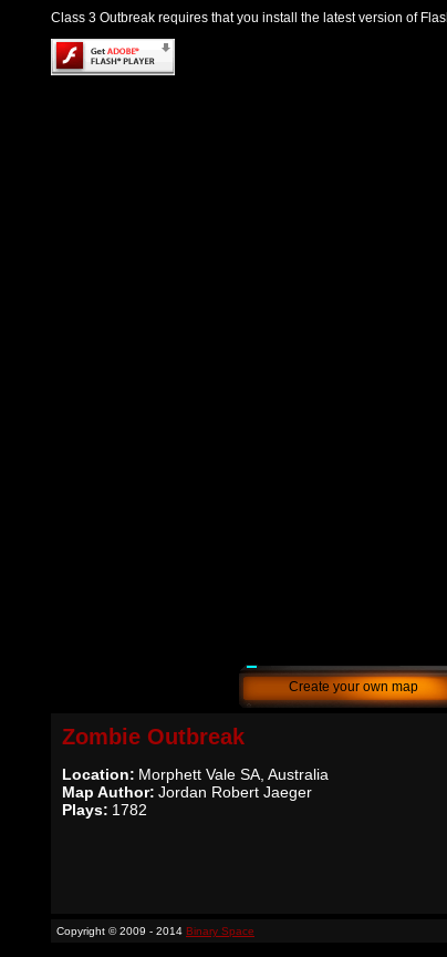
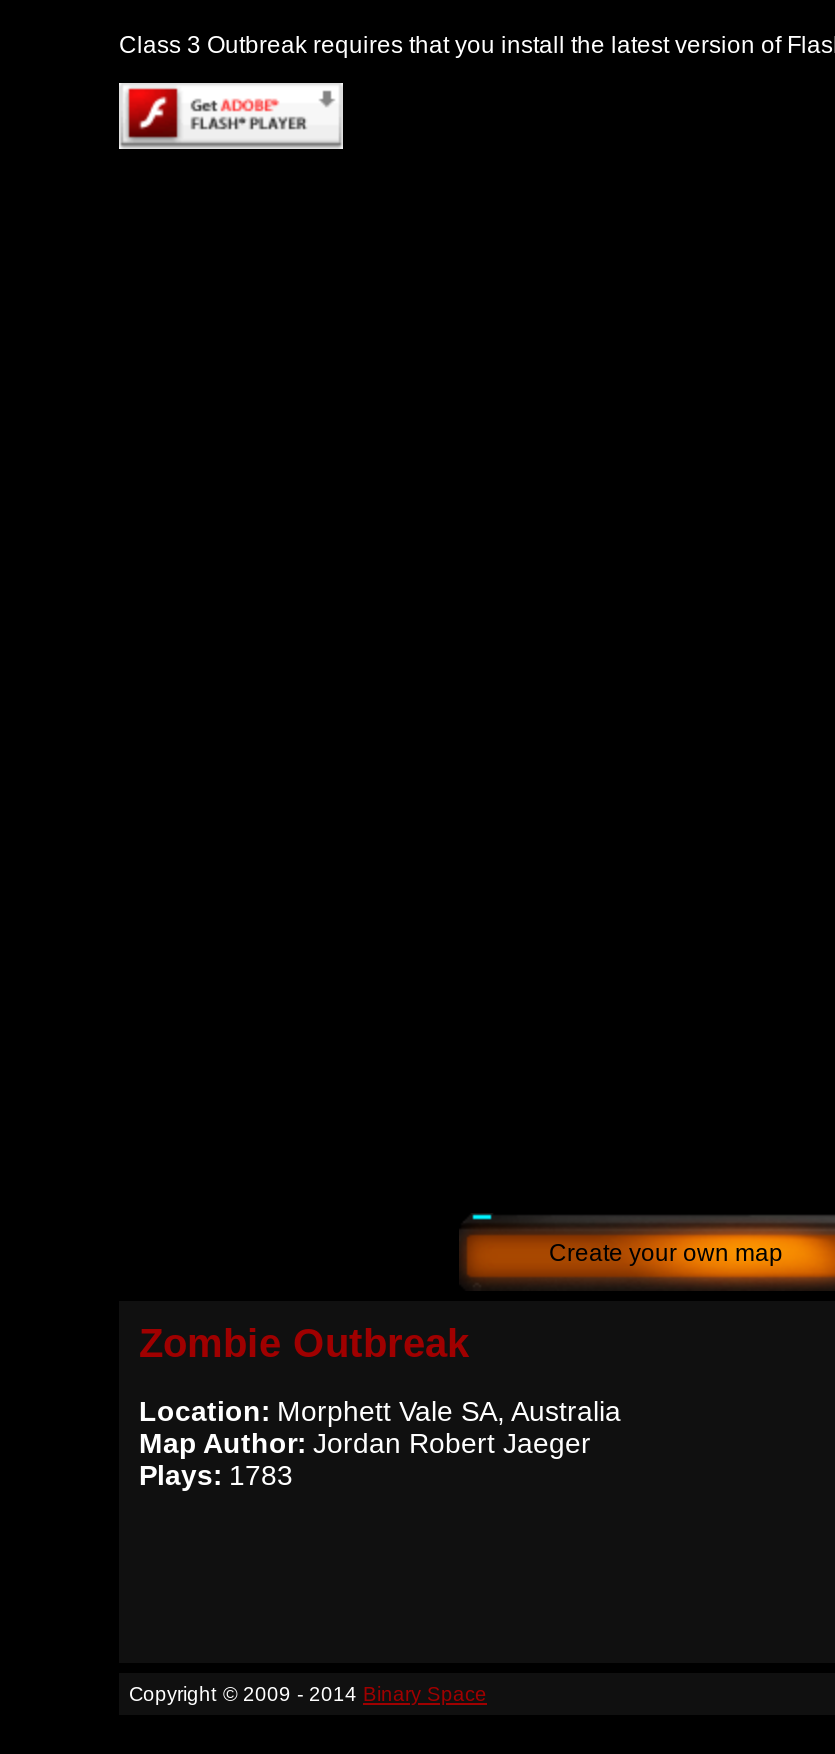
[62,801,147,819] Plays: 1782 -> [139,1459,293,1491] Plays: 1783

